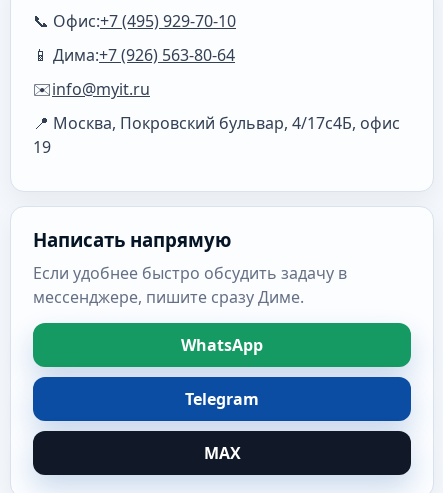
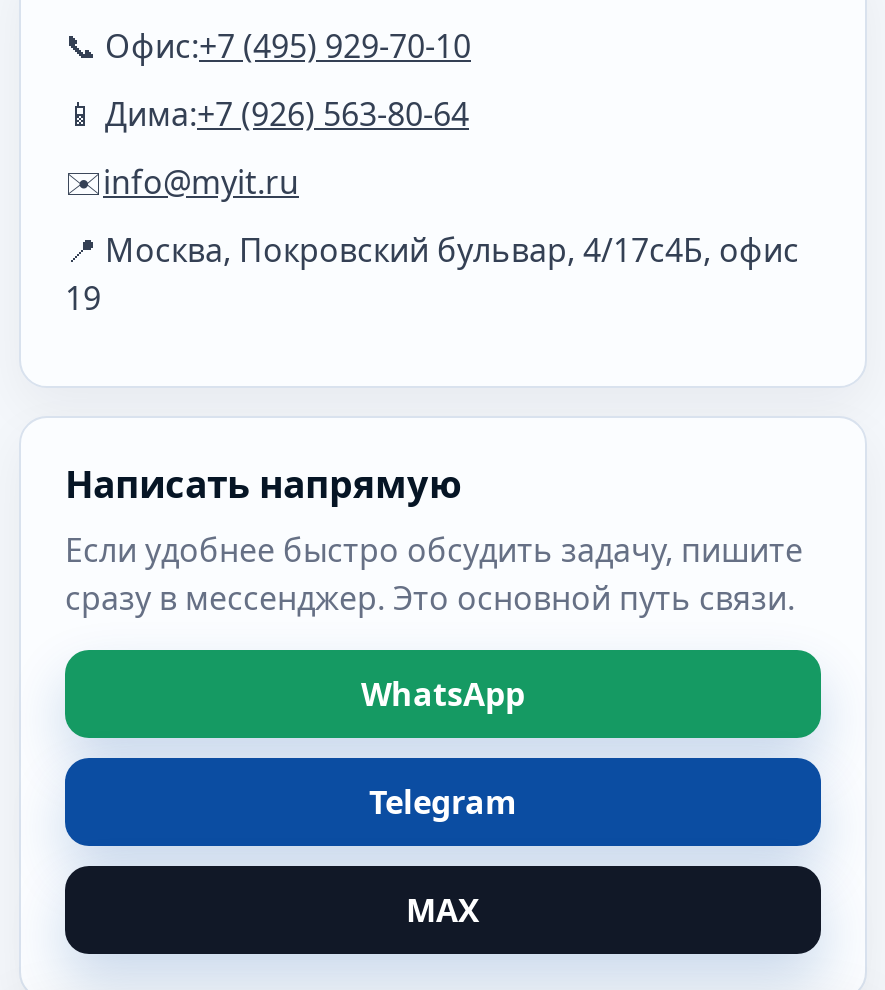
[33,262,347,308] Если удобнее быстро обсудить задачу в | мессенджере, пишите сразу Диме. -> [65,528,803,620] Если удобнее быстро обсудить задачу, пишите | сразу в мессенджер. Это основной путь связи.

